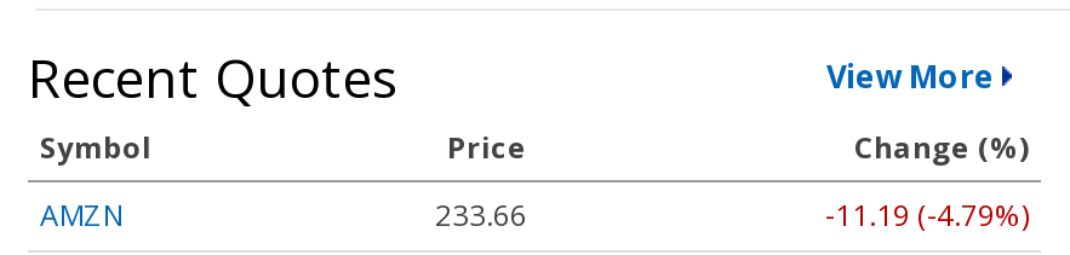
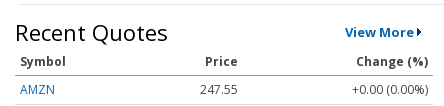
[435,193,527,234] 233.66 -> [200,80,238,97] 247.55
[825,193,1029,234] -11.19 (-4.79%) -> [352,80,428,97] +0.00 (0.00%)

